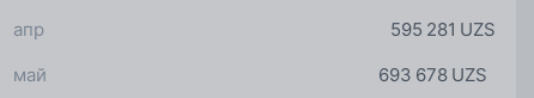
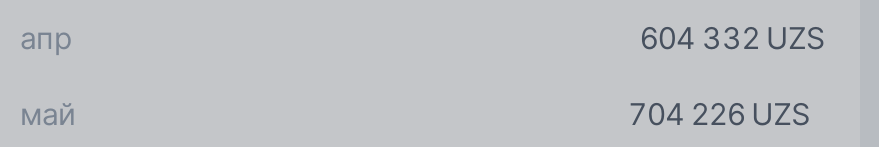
[390,17,496,40] 595 281 UZS -> [640,18,826,56] 604 332 UZS
[378,63,487,85] 693 678 UZS -> [629,94,811,132] 704 226 UZS

